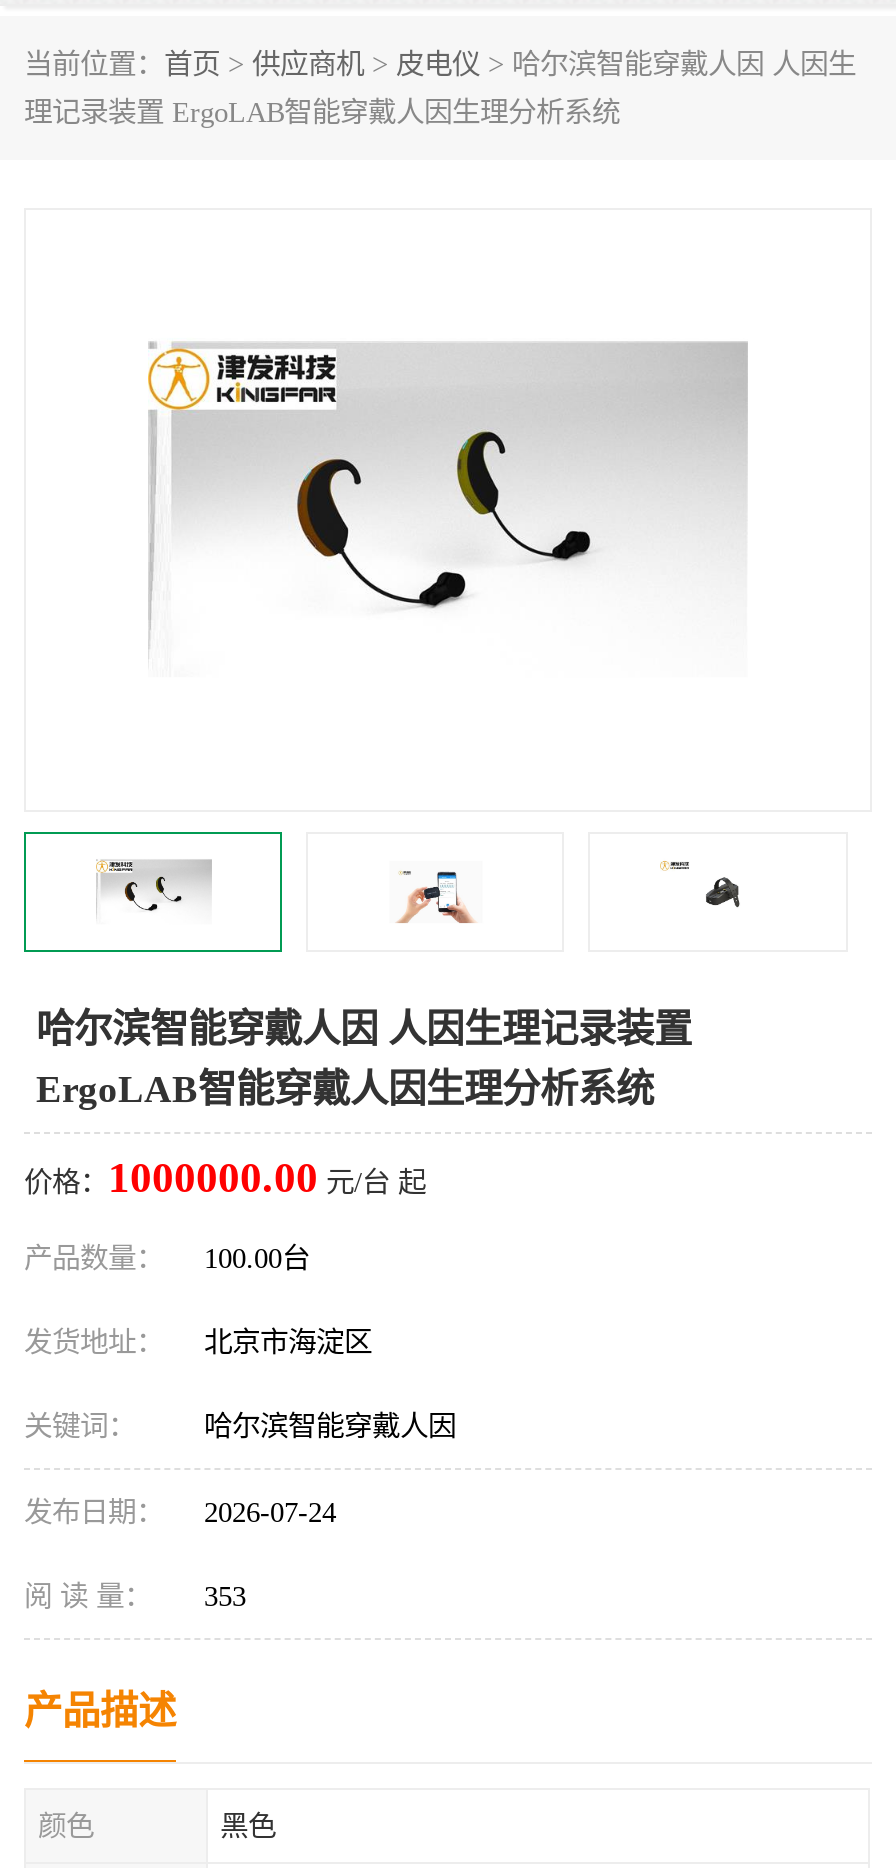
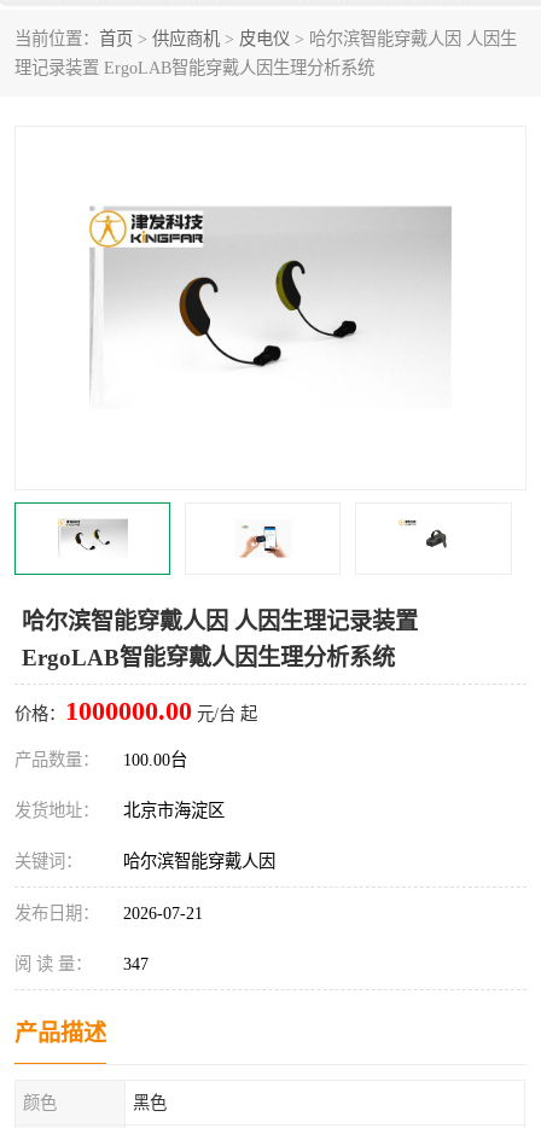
[24,1496,336,1528] 发布日期： 2026-07-24 -> [14,903,203,923] 发布日期： 2026-07-21
[24,1580,246,1612] 阅 读 量： 353 -> [14,954,149,973] 阅 读 量： 347

